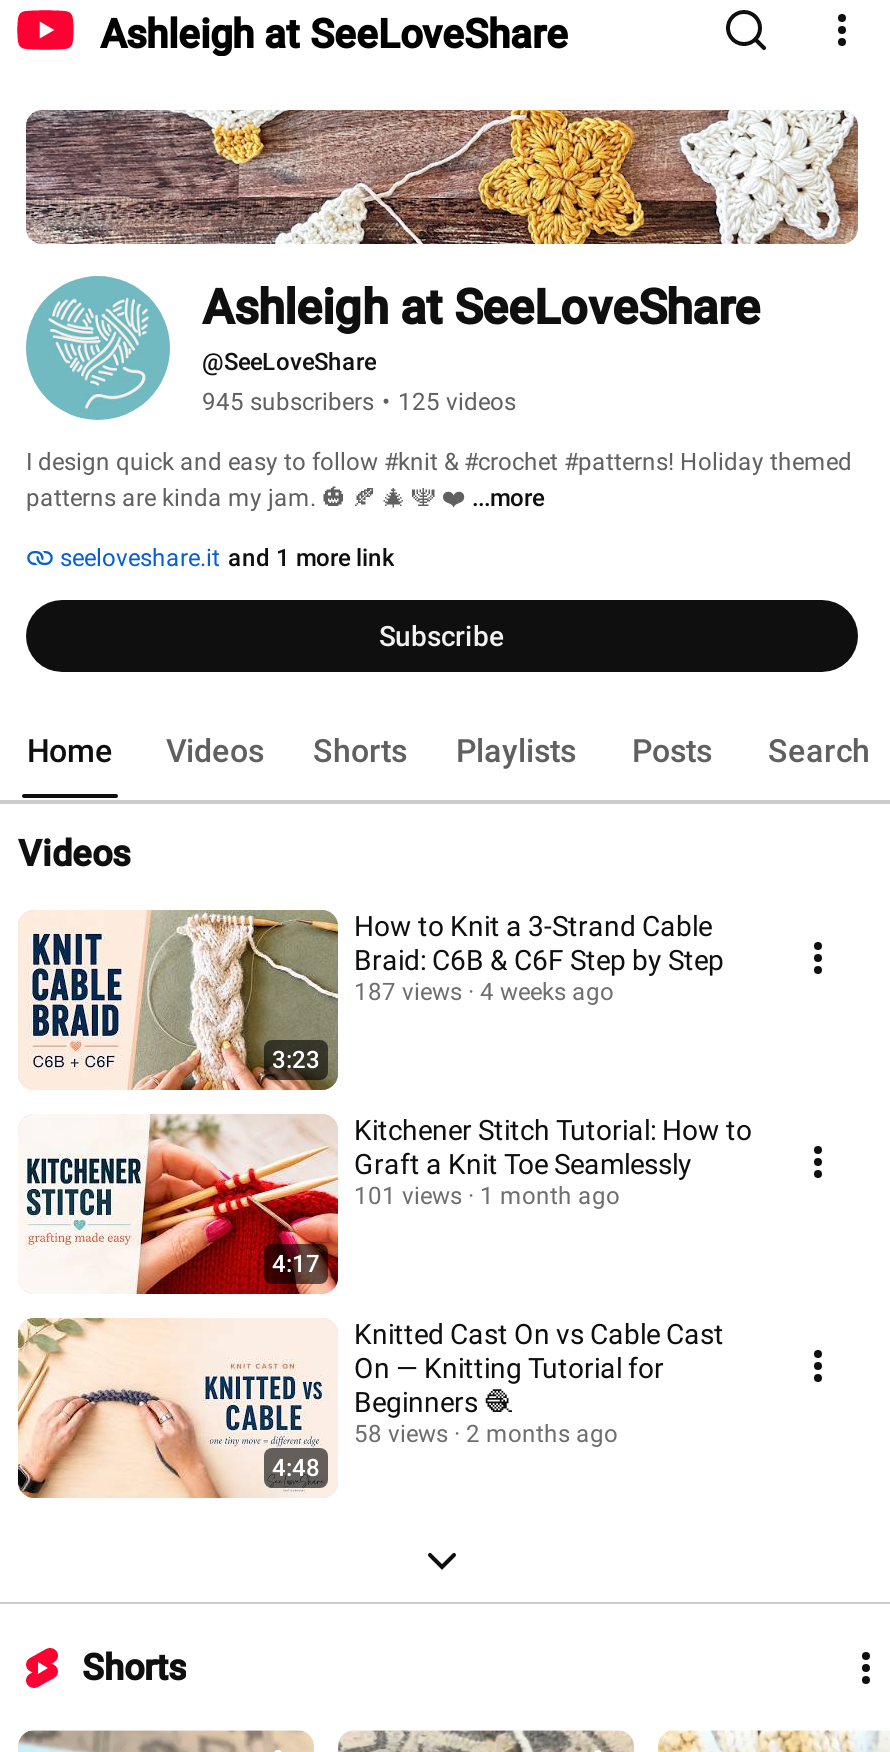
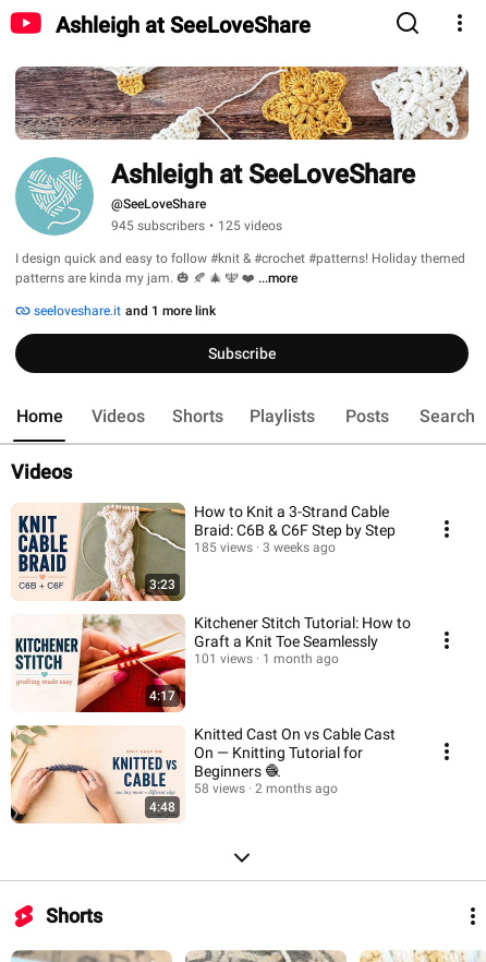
[354,978,462,1006] 187 views -> [194,540,253,555] 185 views
[480,978,614,1006] 4 weeks ago -> [263,540,336,555] 3 weeks ago

